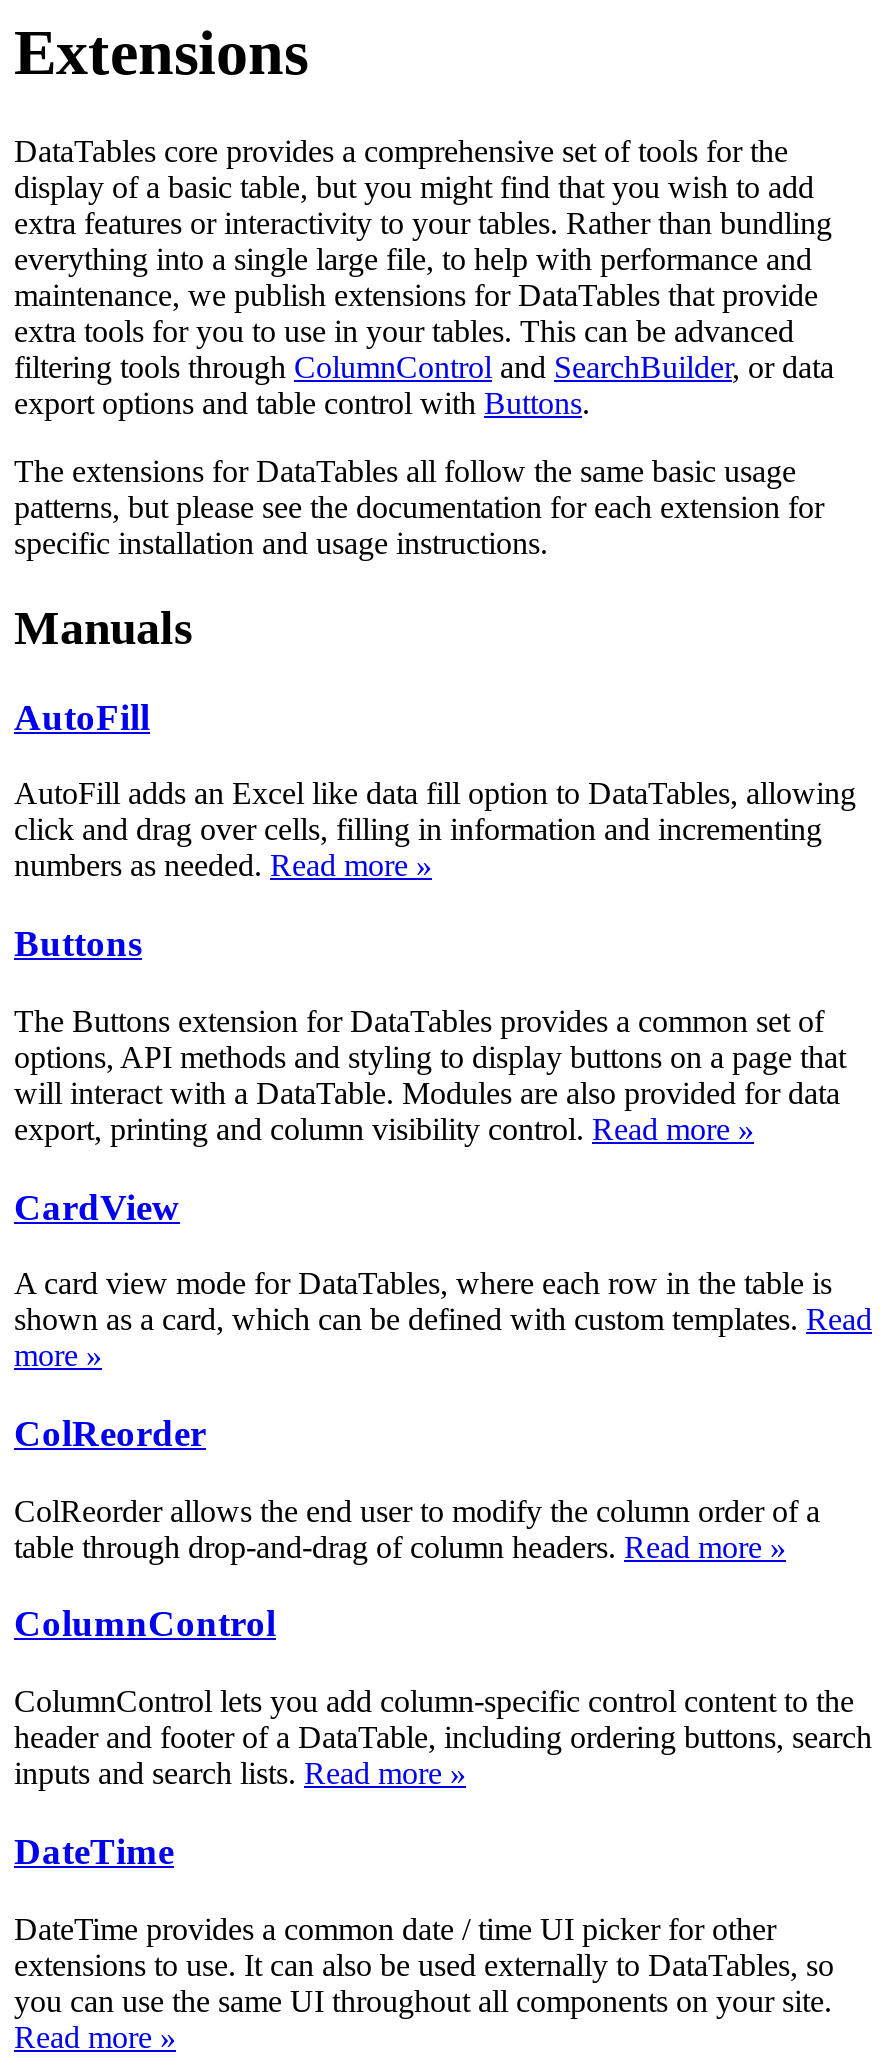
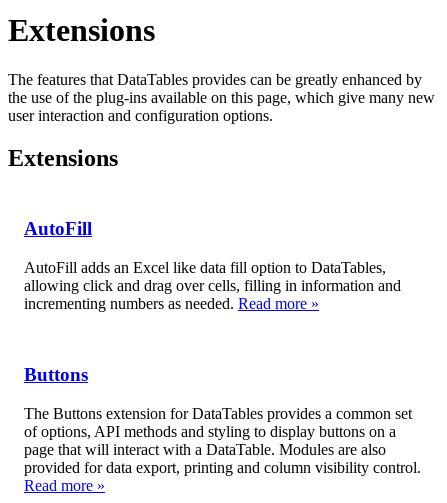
[14,134,834,654] DataTables core provides a comprehensive set of tools for the | display of a basic table, but you might find that you wish to add | extra features or interactivity to your tables. Rather than bundling | everything into a single large file, to help with performance and | maintenance, we publish extensions for DataTables that provide | extra tools for you to use in your tables. This can be advanced | filtering tools through ColumnControl and SearchBuilder, or data | export options and table control with Buttons. | The extensions for DataTables all follow the same basic usage | patterns, but please see the documentation for each extension for | specific installation and usage instructions. | Manuals -> [8,71,435,171] The features that DataTables provides can be greatly enhanced by | the use of the plug-ins available on this page, which give many new | user interaction and configuration options. | Extensions
[14,1004,872,2017] The Buttons extension for DataTables provides a common set of | options, API methods and styling to display buttons on a page that | will interact with a DataTable. Modules are also provided for data | export, printing and column visibility control. Read more » | CardView | A card view mode for DataTables, where each row in the table is | shown as a card, which can be defined with custom templates. Read | more » | ColReorder | ColReorder allows the end user to modify the column order of a | table through drop-and-drag of column headers. Read more » | ColumnControl | ColumnControl lets you add column-specific control content to the | header and footer of a DataTable, including ordering buttons, search | inputs and search lists. Read more » | DateTime | DateTime provides a common date / time UI picker for other | extensions to use. It can also be used externally to DataTables, so | you can use the same UI throughout all components on your site. -> [24,405,421,476] The Buttons extension for DataTables provides a common set | of options, API methods and styling to display buttons on a | page that will interact with a DataTable. Modules are also | provided for data export, printing and column visibility control.

